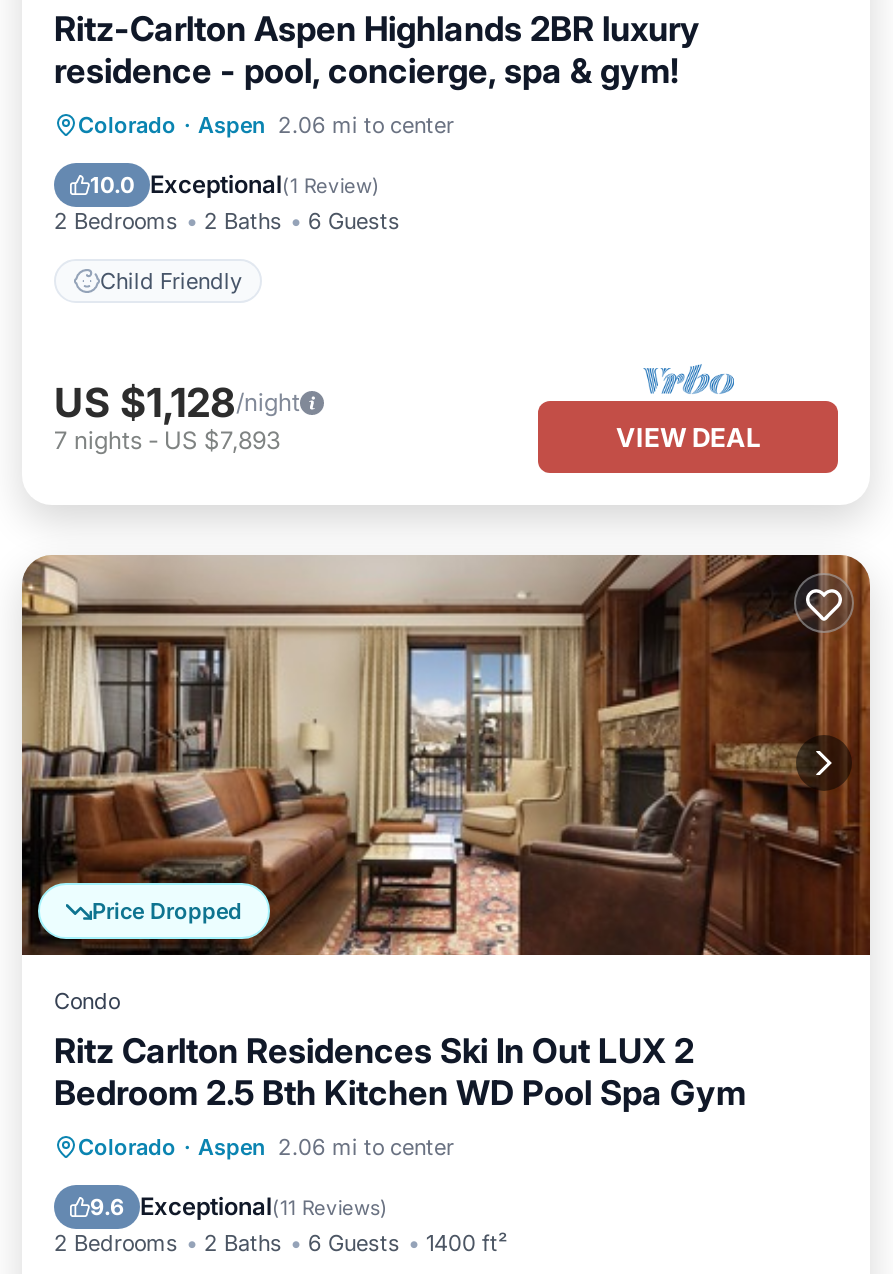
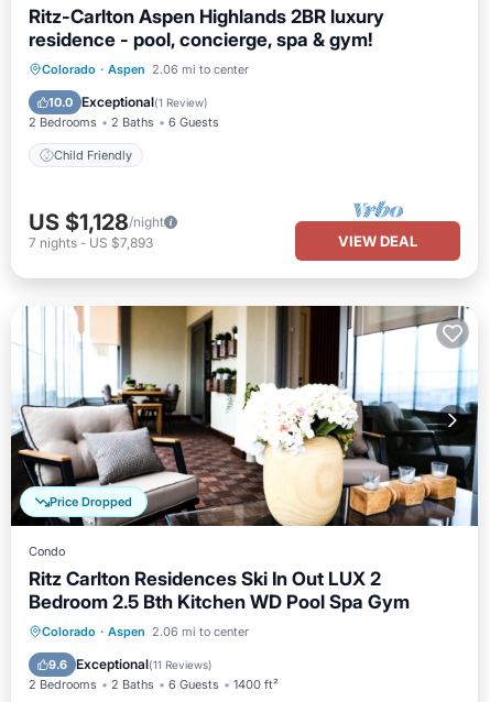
[20,553,872,957] [image] -> [11,305,479,527] [image]

